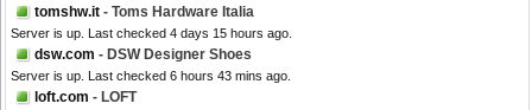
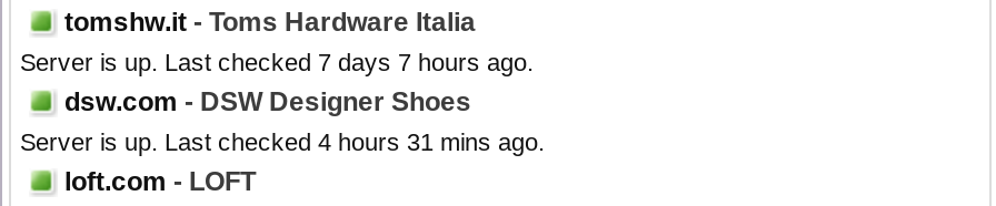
[11,26,292,40] Server is up. Last checked 4 days 15 hours ago. -> [20,49,534,75] Server is up. Last checked 7 days 7 hours ago.
[11,69,291,83] Server is up. Last checked 6 hours 43 mins ago. -> [20,128,545,155] Server is up. Last checked 4 hours 31 mins ago.

